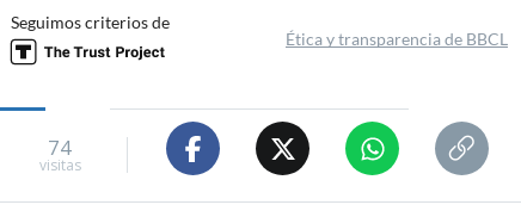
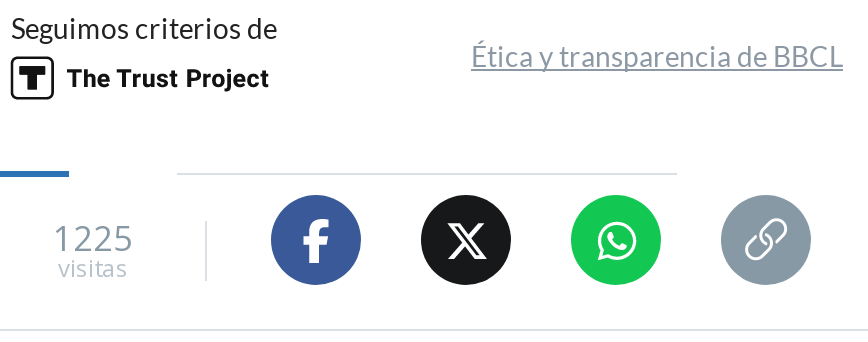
[48,133,72,161] 74 -> [53,215,133,261] 1225

